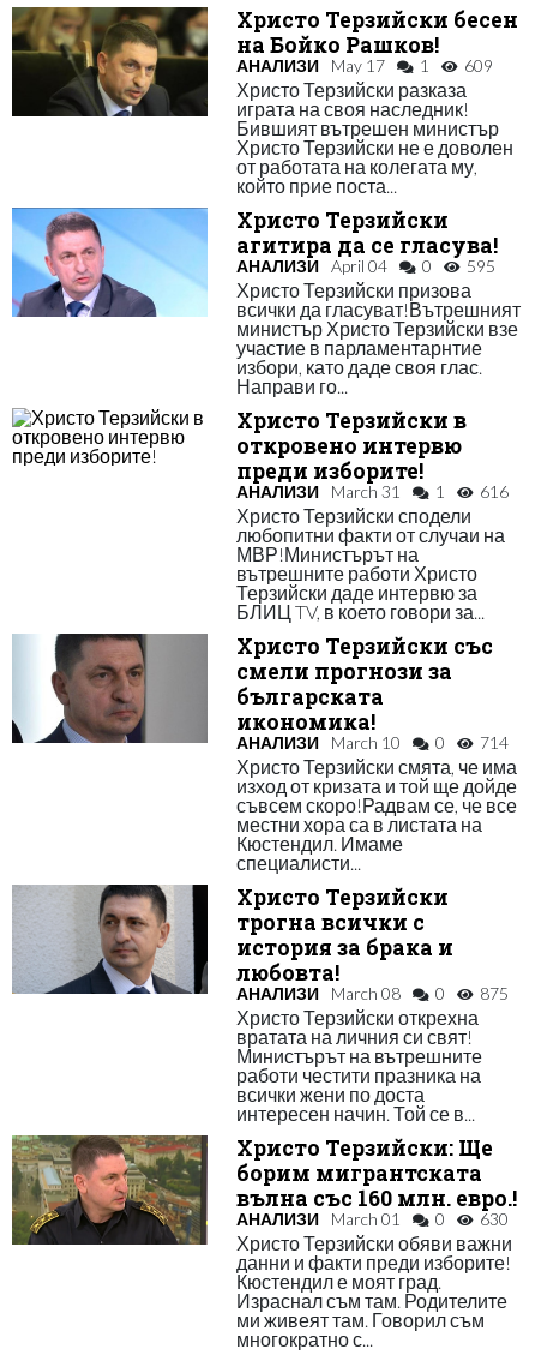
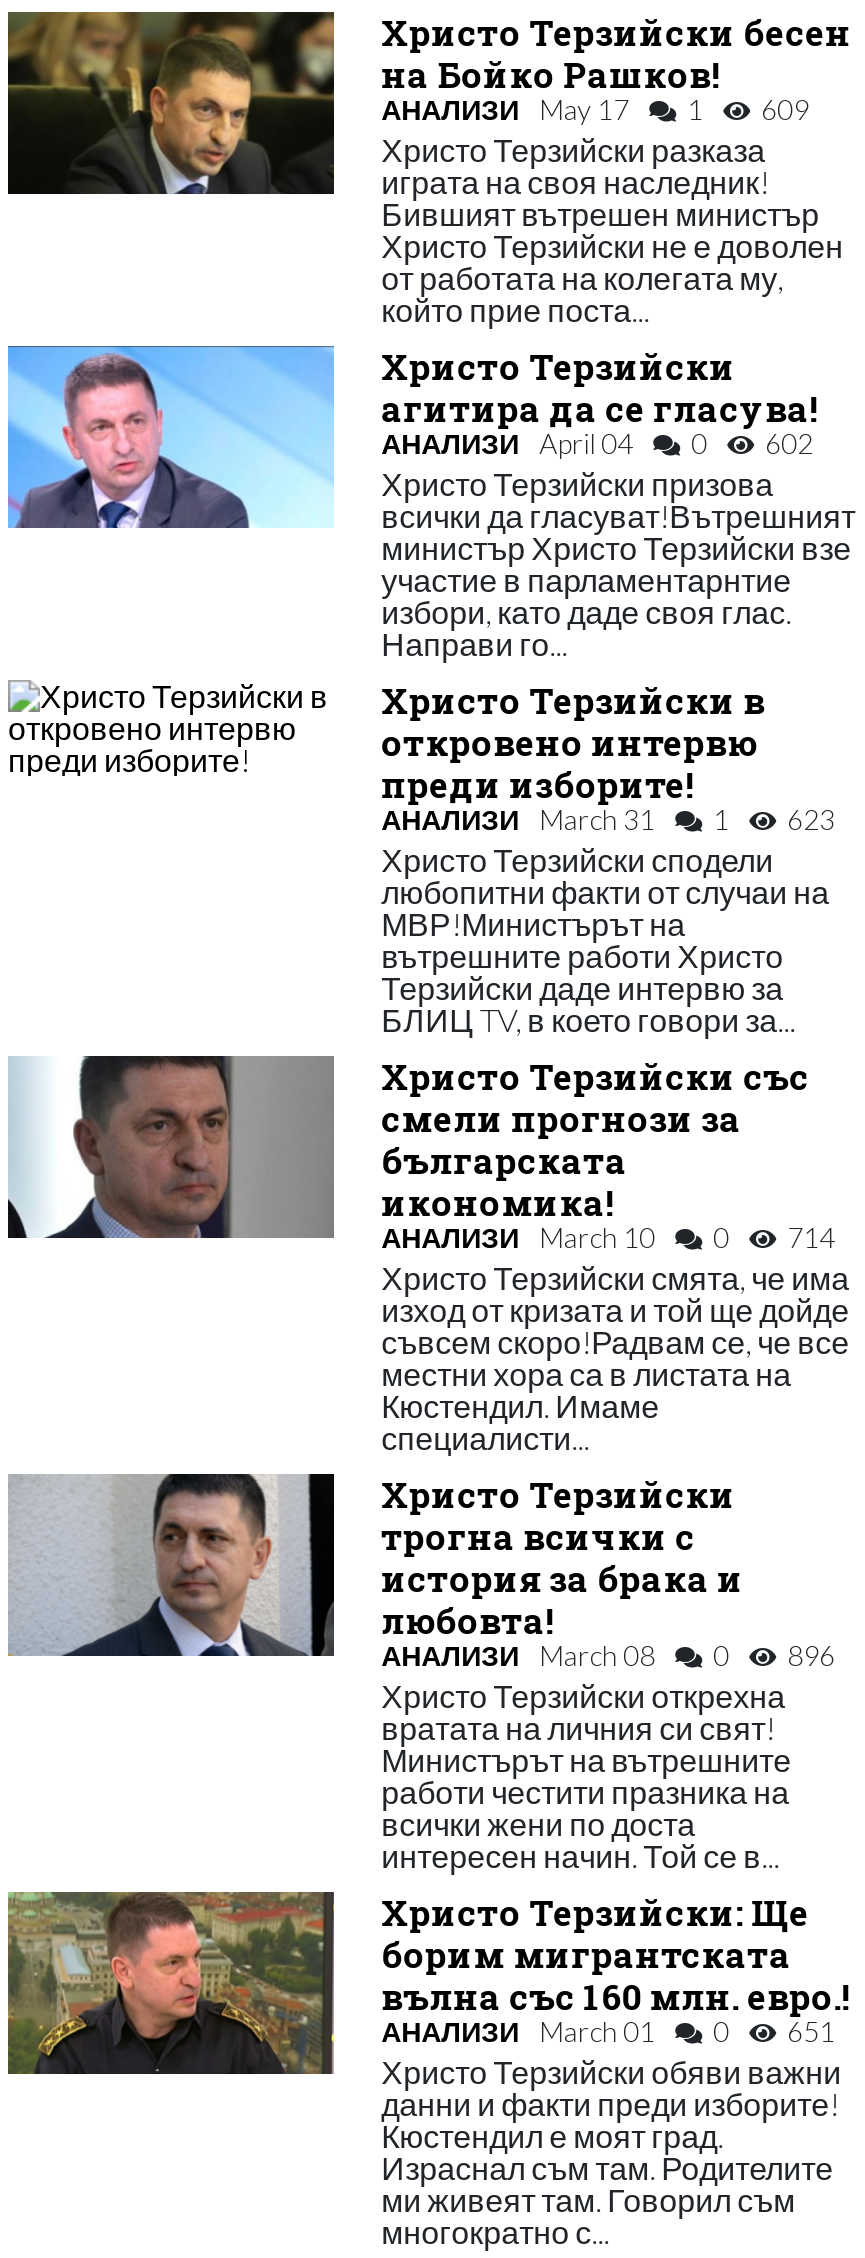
[463,256,495,276] 595 -> [759,426,813,460] 602
[236,481,508,502] АНАЛИЗИ March 31 1 616 -> [381,802,835,836] АНАЛИЗИ March 31 1 623
[476,983,508,1003] 875 -> [781,1638,835,1672] 896
[476,1209,508,1229] 630 -> [781,2014,835,2048] 651

